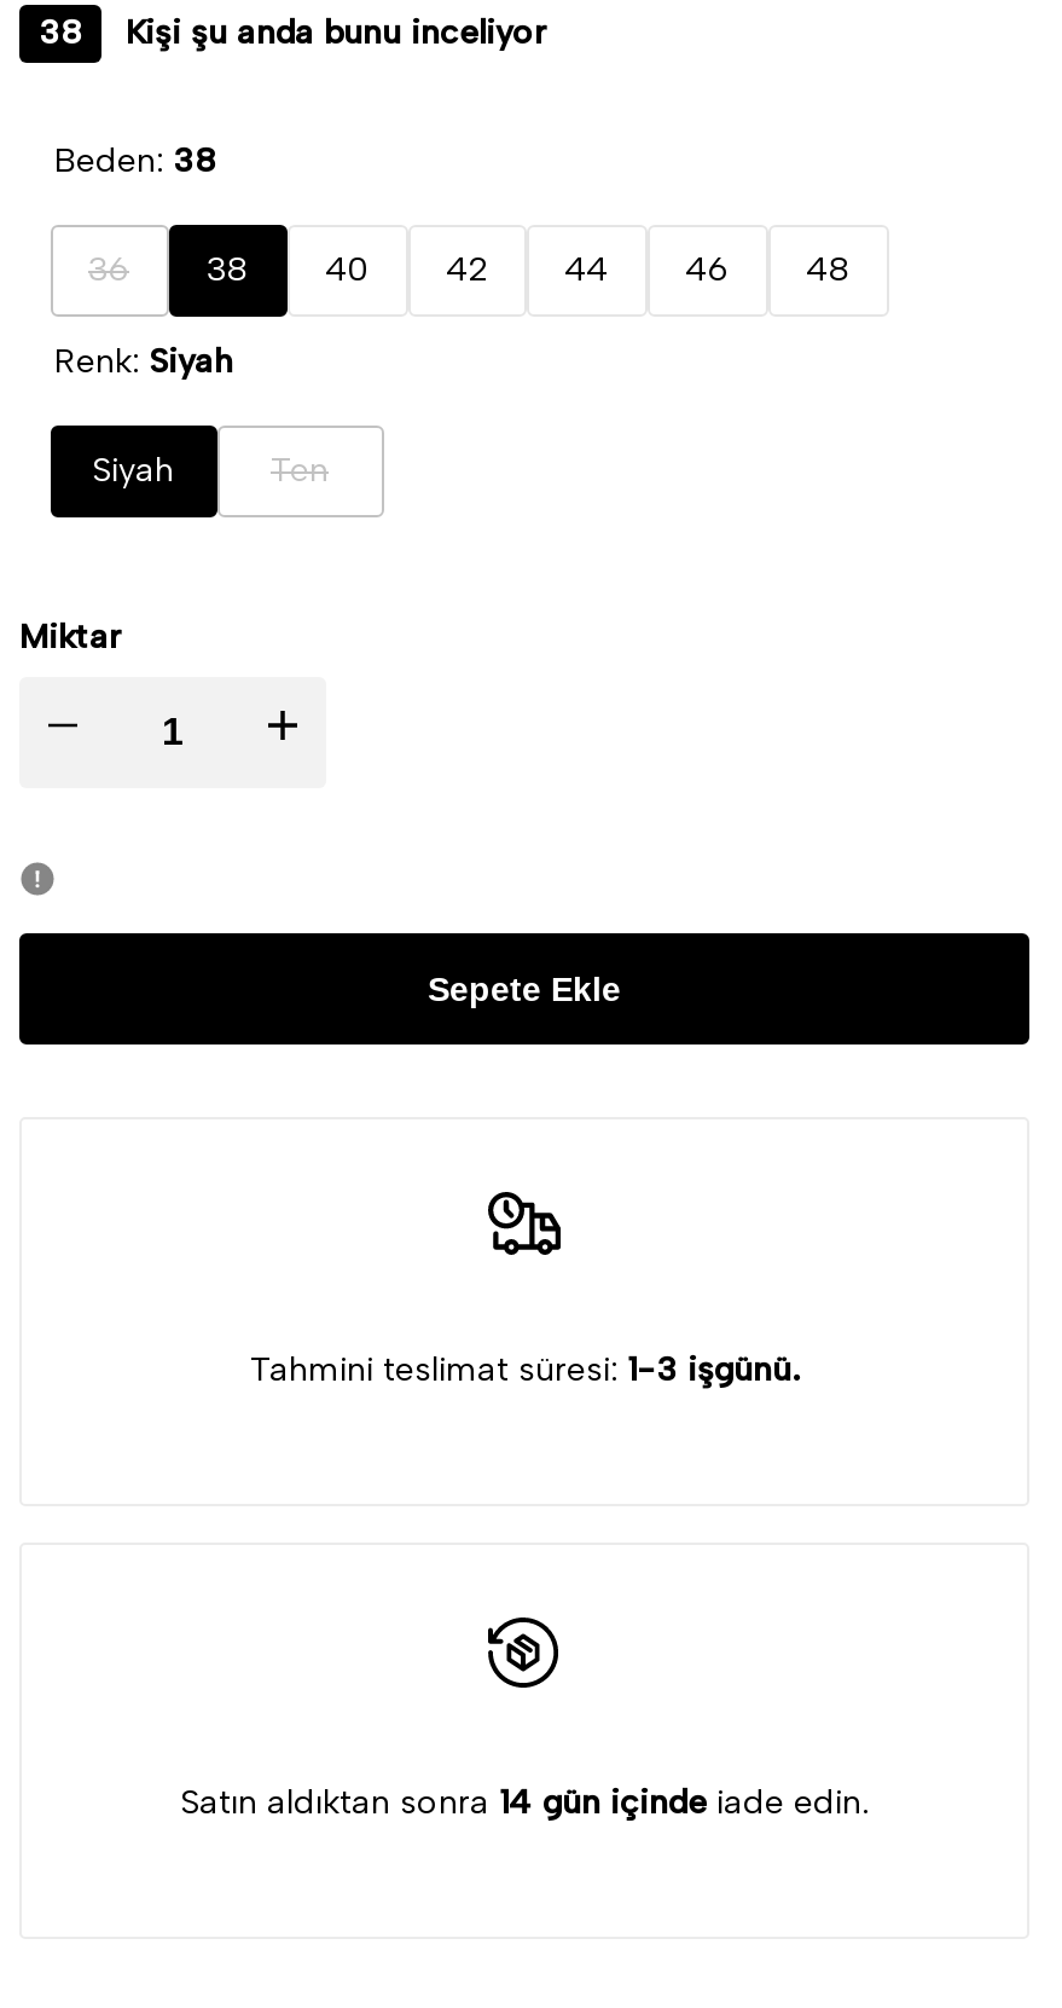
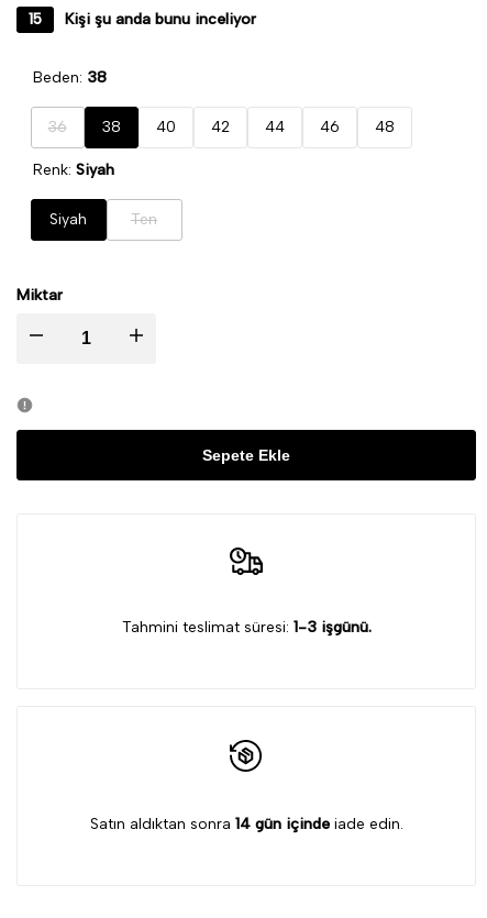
[39,12,546,53] 38 Kişi şu anda bunu inceliyor -> [29,10,256,29] 15 Kişi şu anda bunu inceliyor

